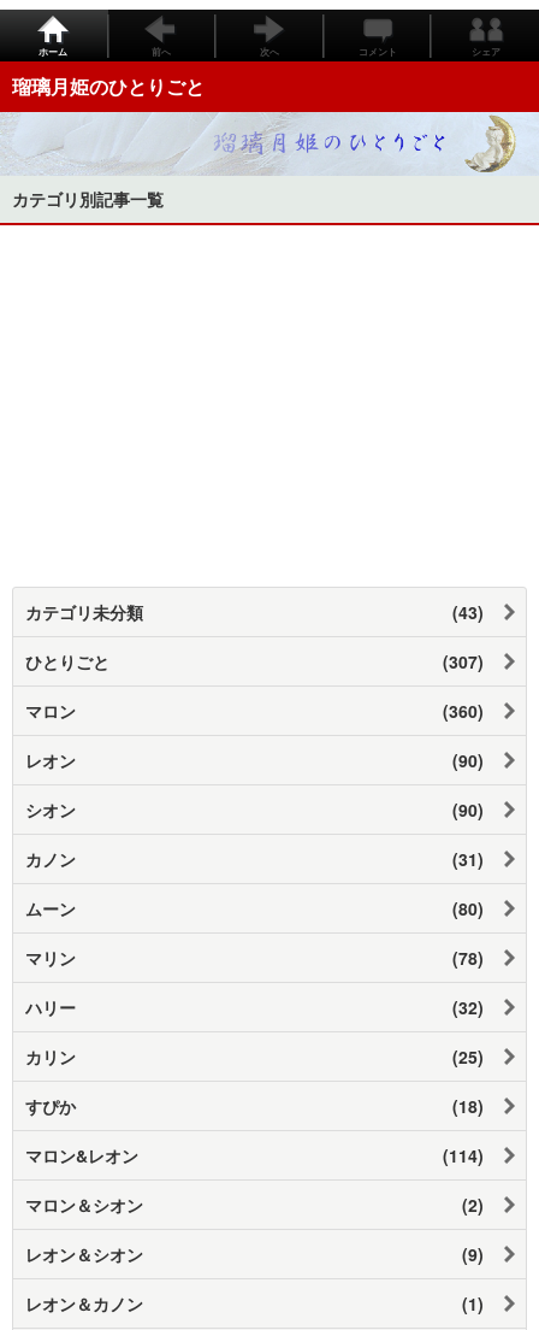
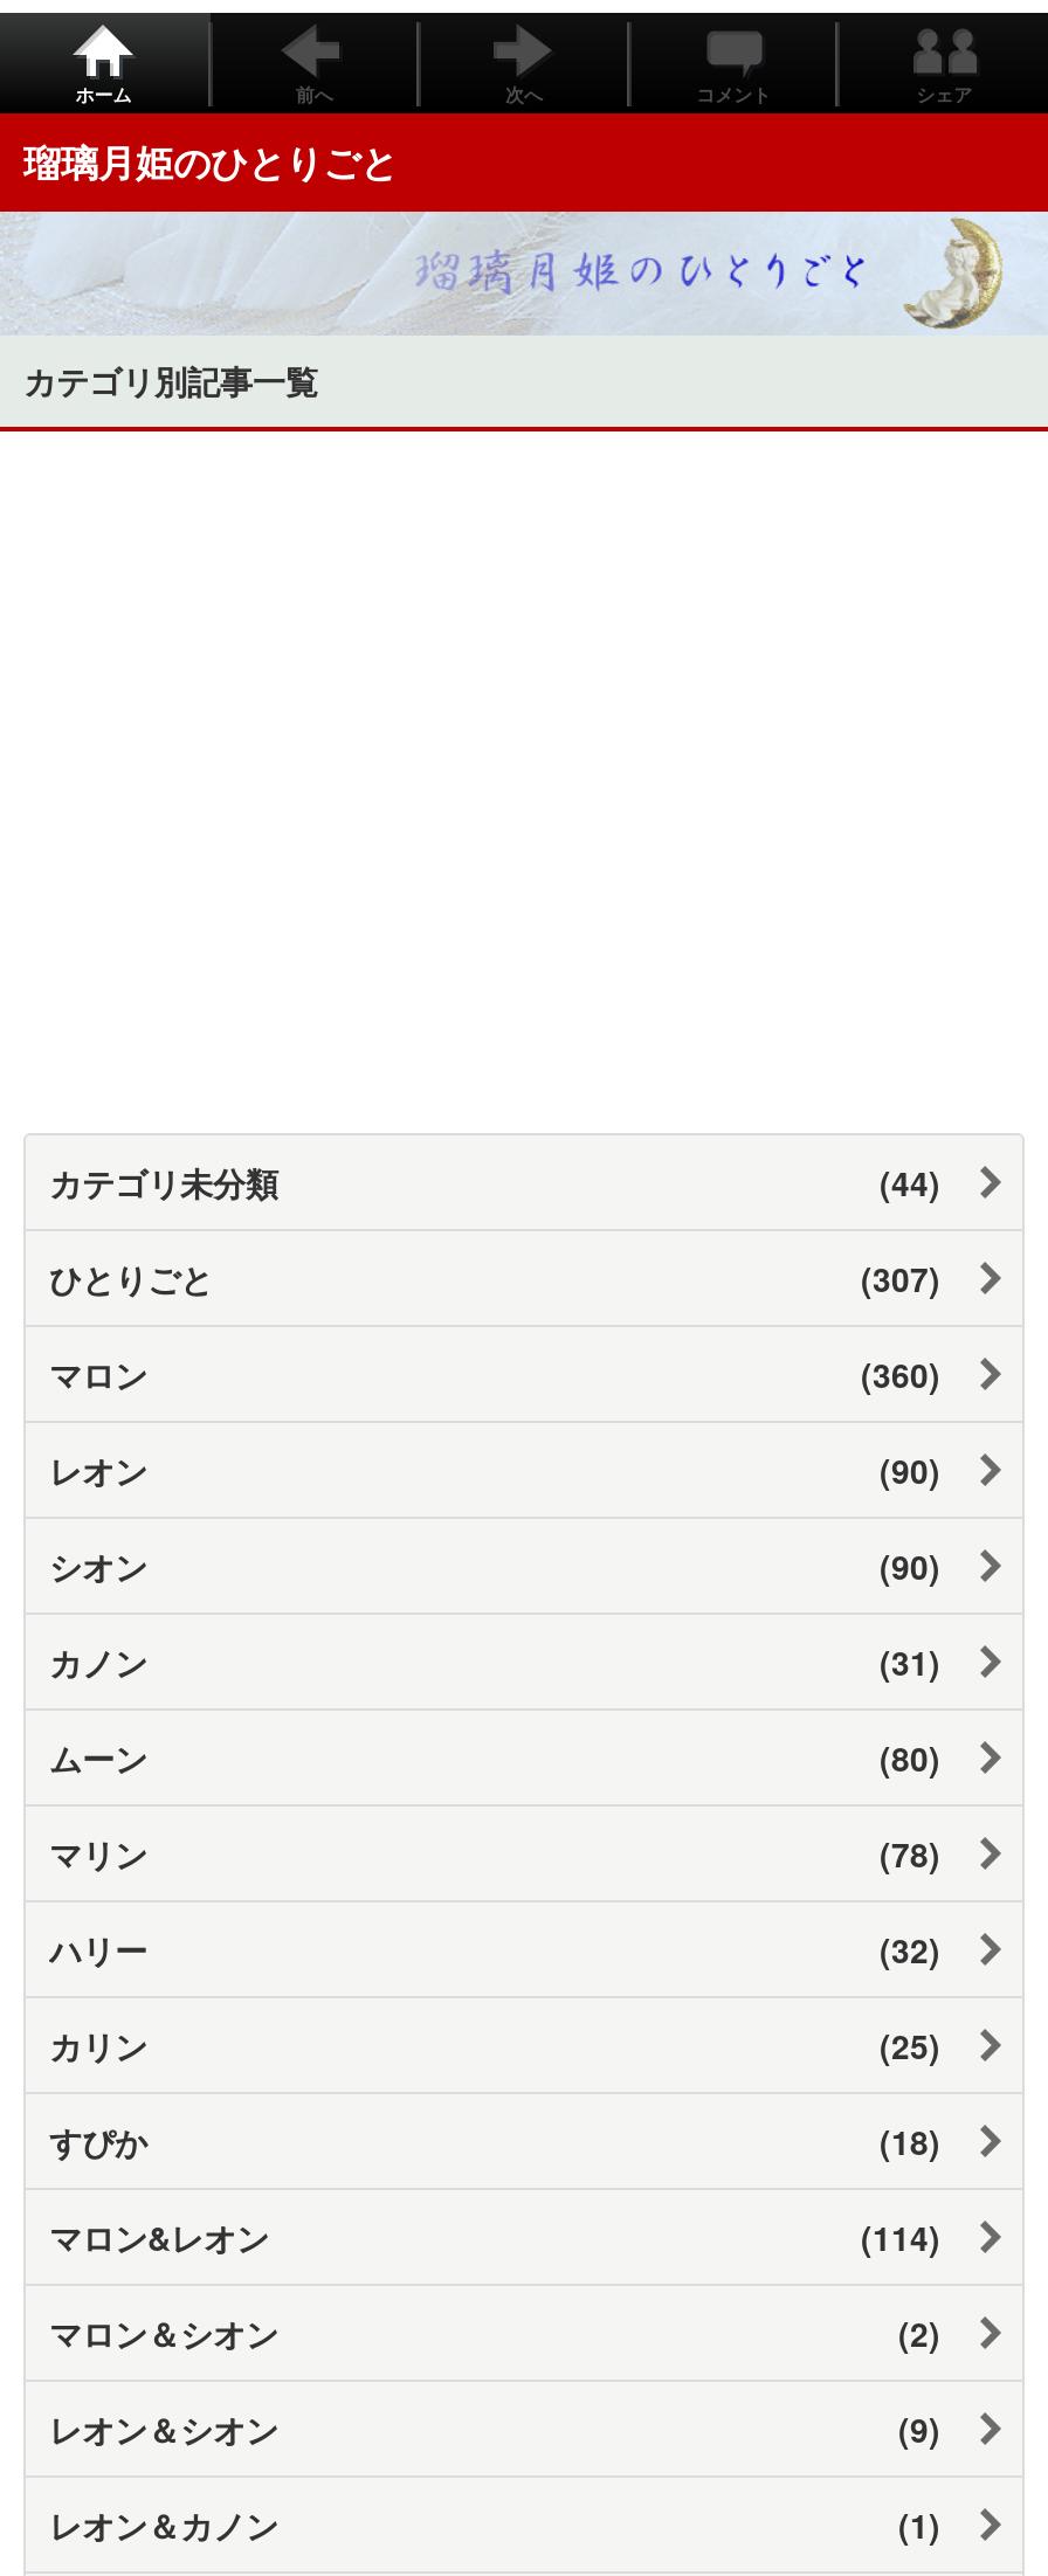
[452,600,484,624] (43) -> [880,1158,940,1205] (44)

